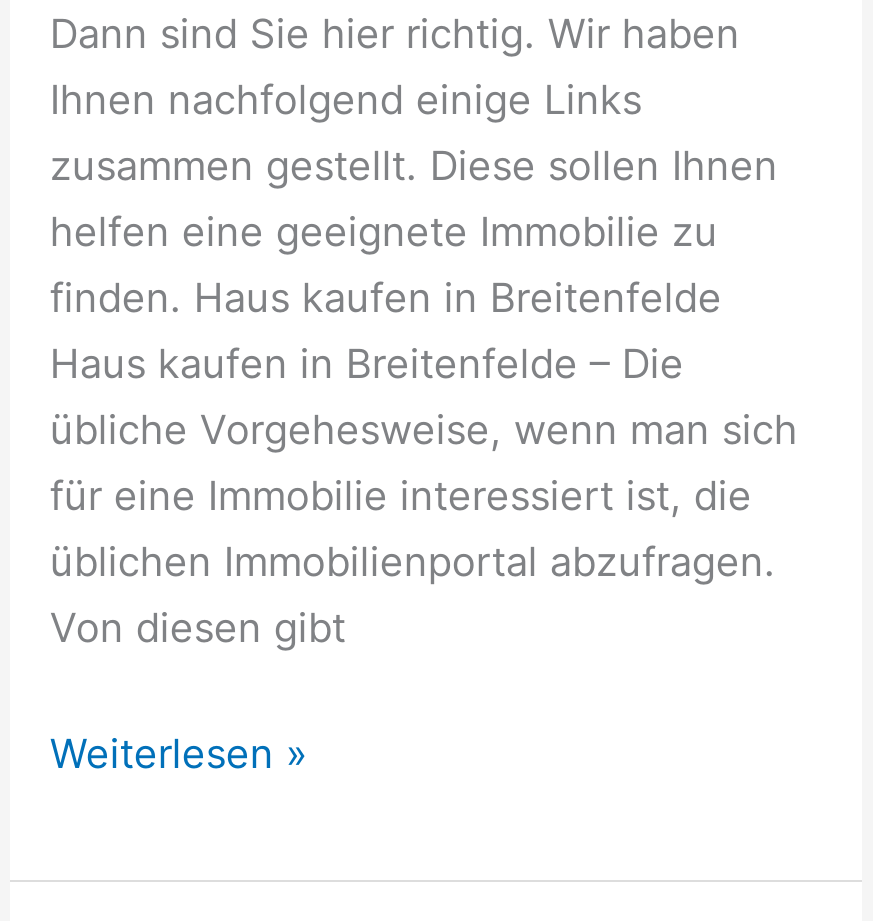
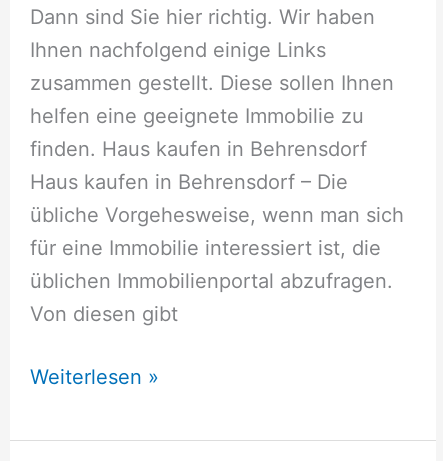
[50,273,722,321] finden. Haus kaufen in Breitenfelde -> [30,137,367,161] finden. Haus kaufen in Behrensdorf
[50,339,684,387] Haus kaufen in Breitenfelde – Die -> [30,170,348,194] Haus kaufen in Behrensdorf – Die

